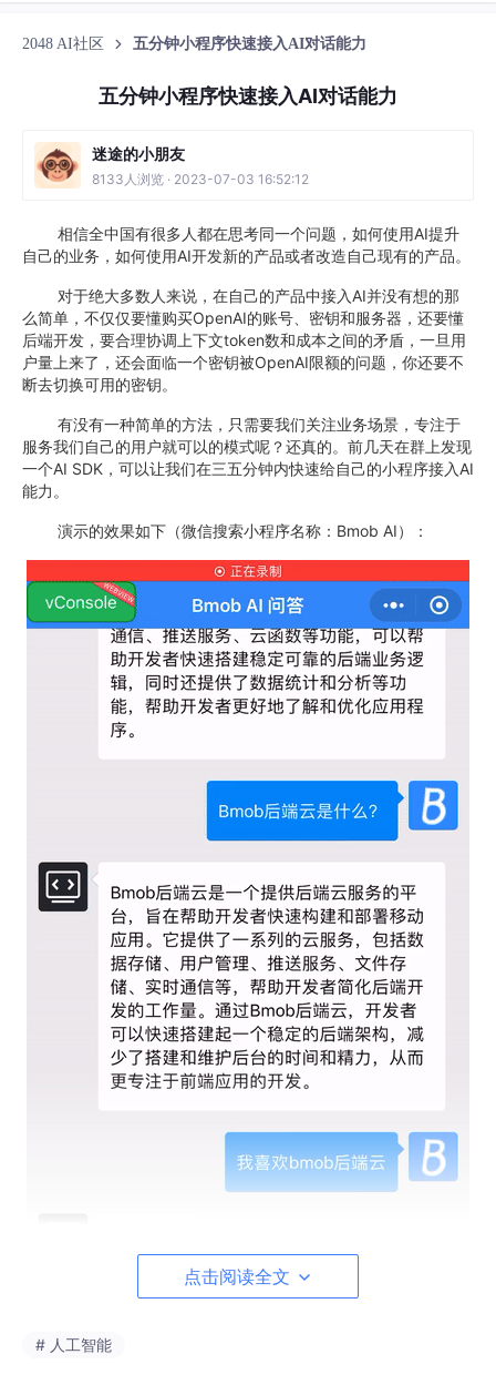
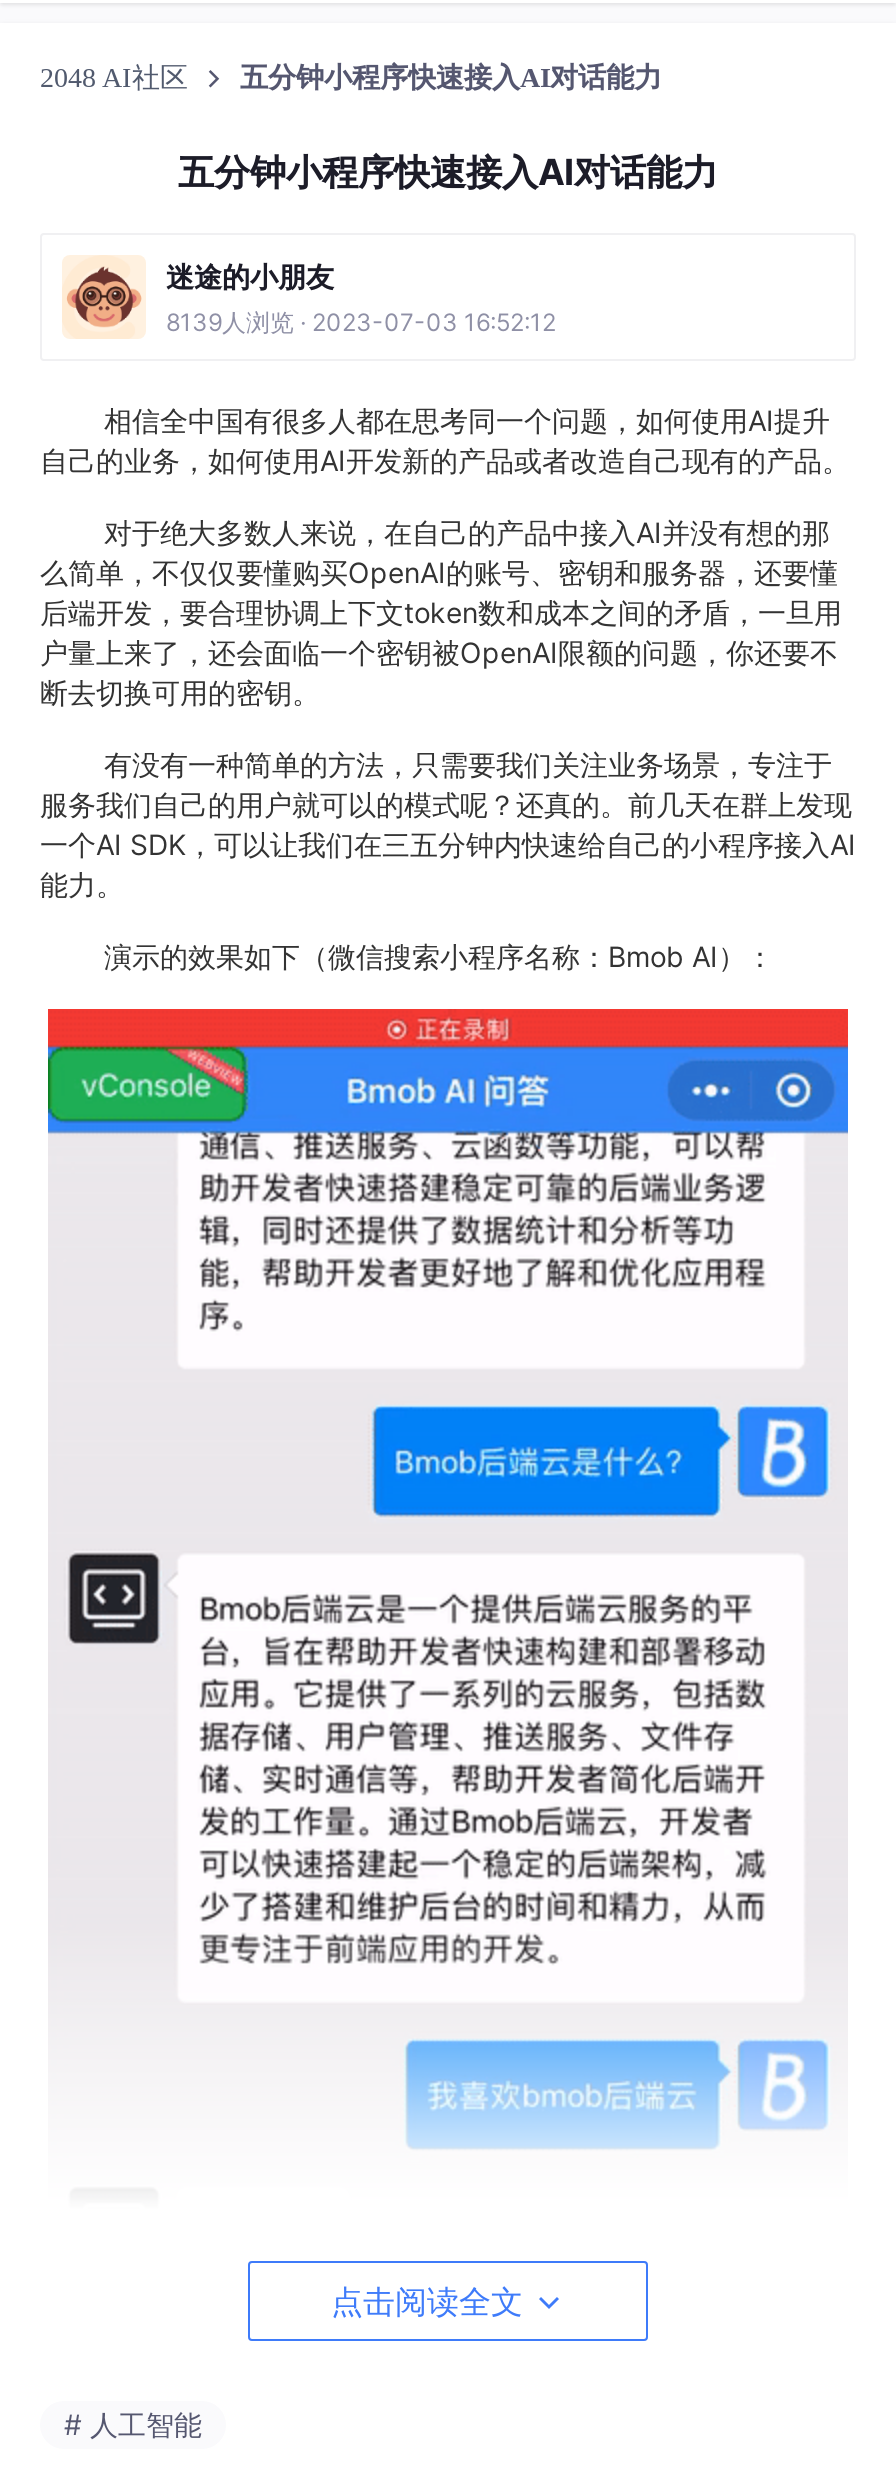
[92,171,309,187] 8133人浏览 · 2023-07-03 16:52:12 -> [166,307,556,337] 8139人浏览 · 2023-07-03 16:52:12

